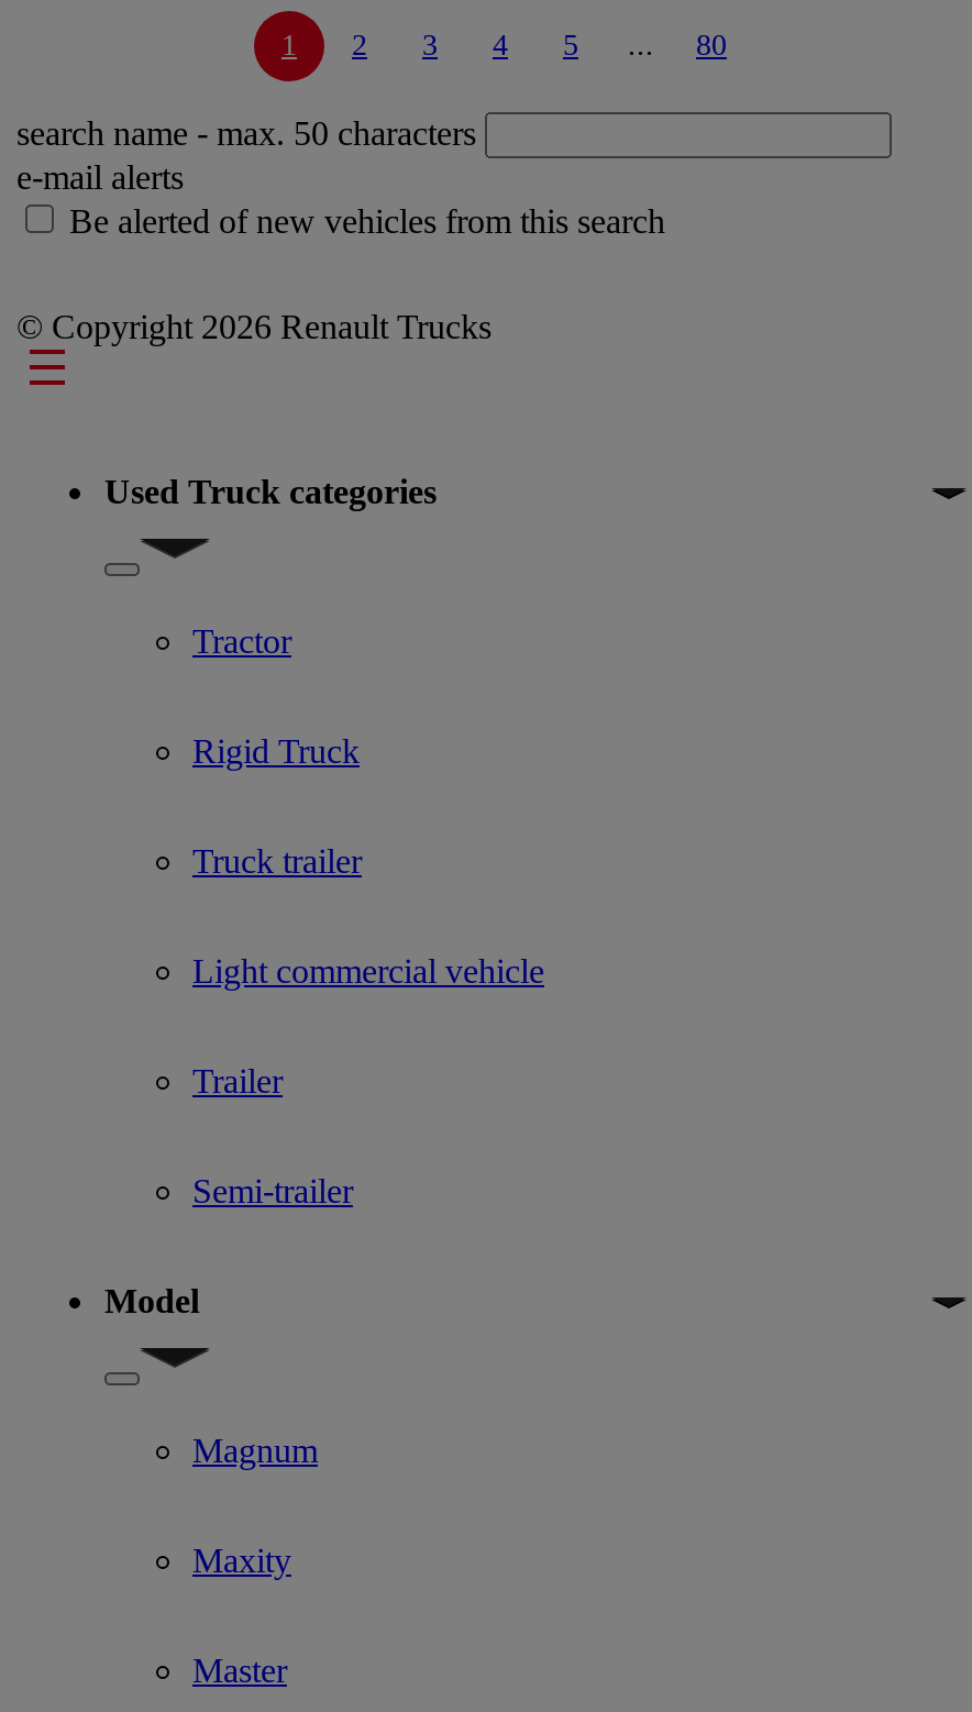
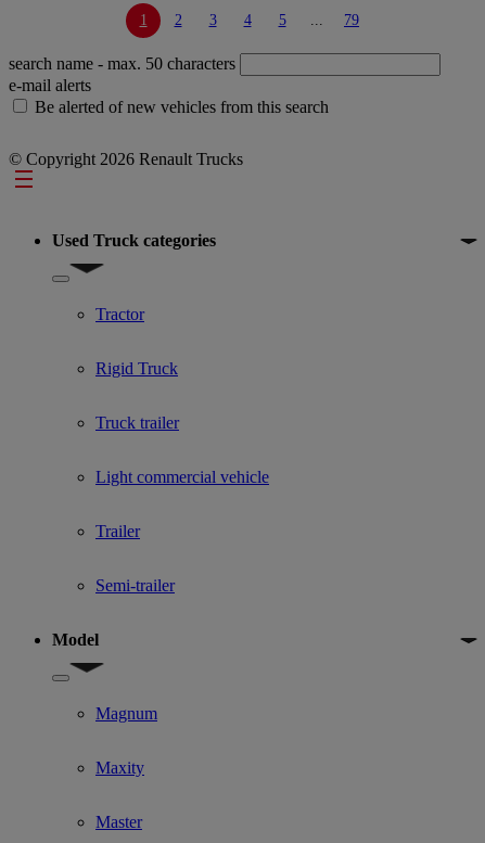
[696,29,727,62] 80 -> [344,12,359,28] 79

